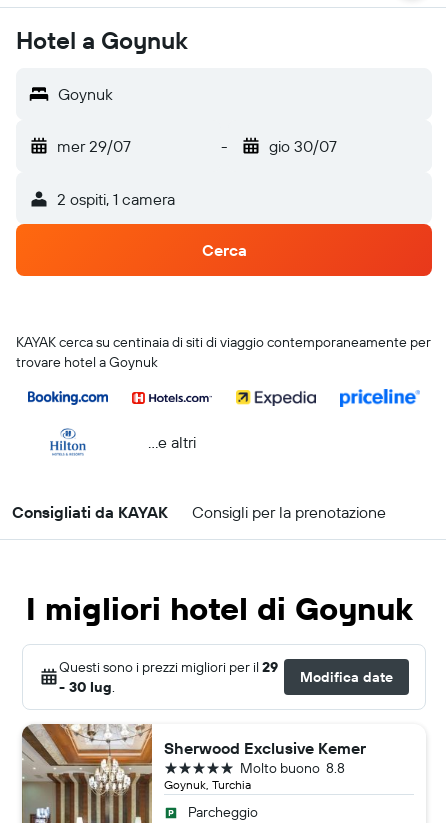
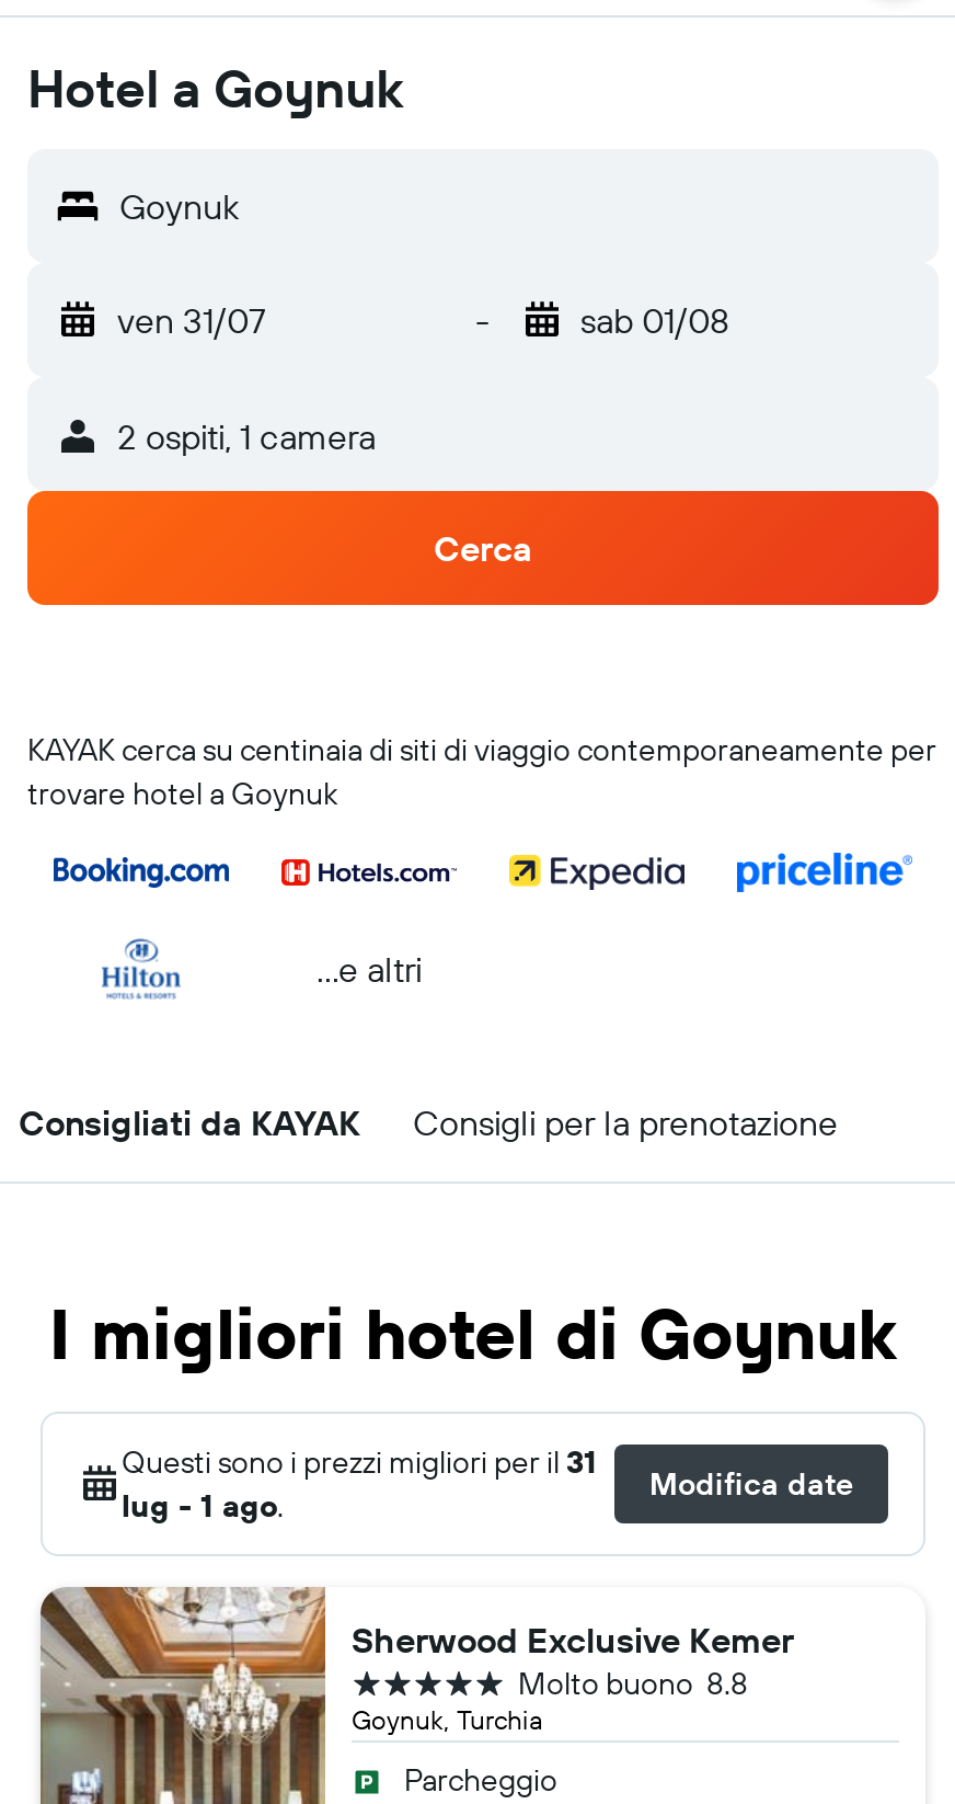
[57,136,131,156] mer 29/07 -> [117,298,266,342] ven 31/07
[268,136,336,156] gio 30/07 -> [580,298,729,342] sab 01/08
[59,658,278,696] Questi sono i prezzi migliori per il 29 | - 30 lug. -> [122,1442,597,1526] Questi sono i prezzi migliori per il 31 | lug - 1 ago.

